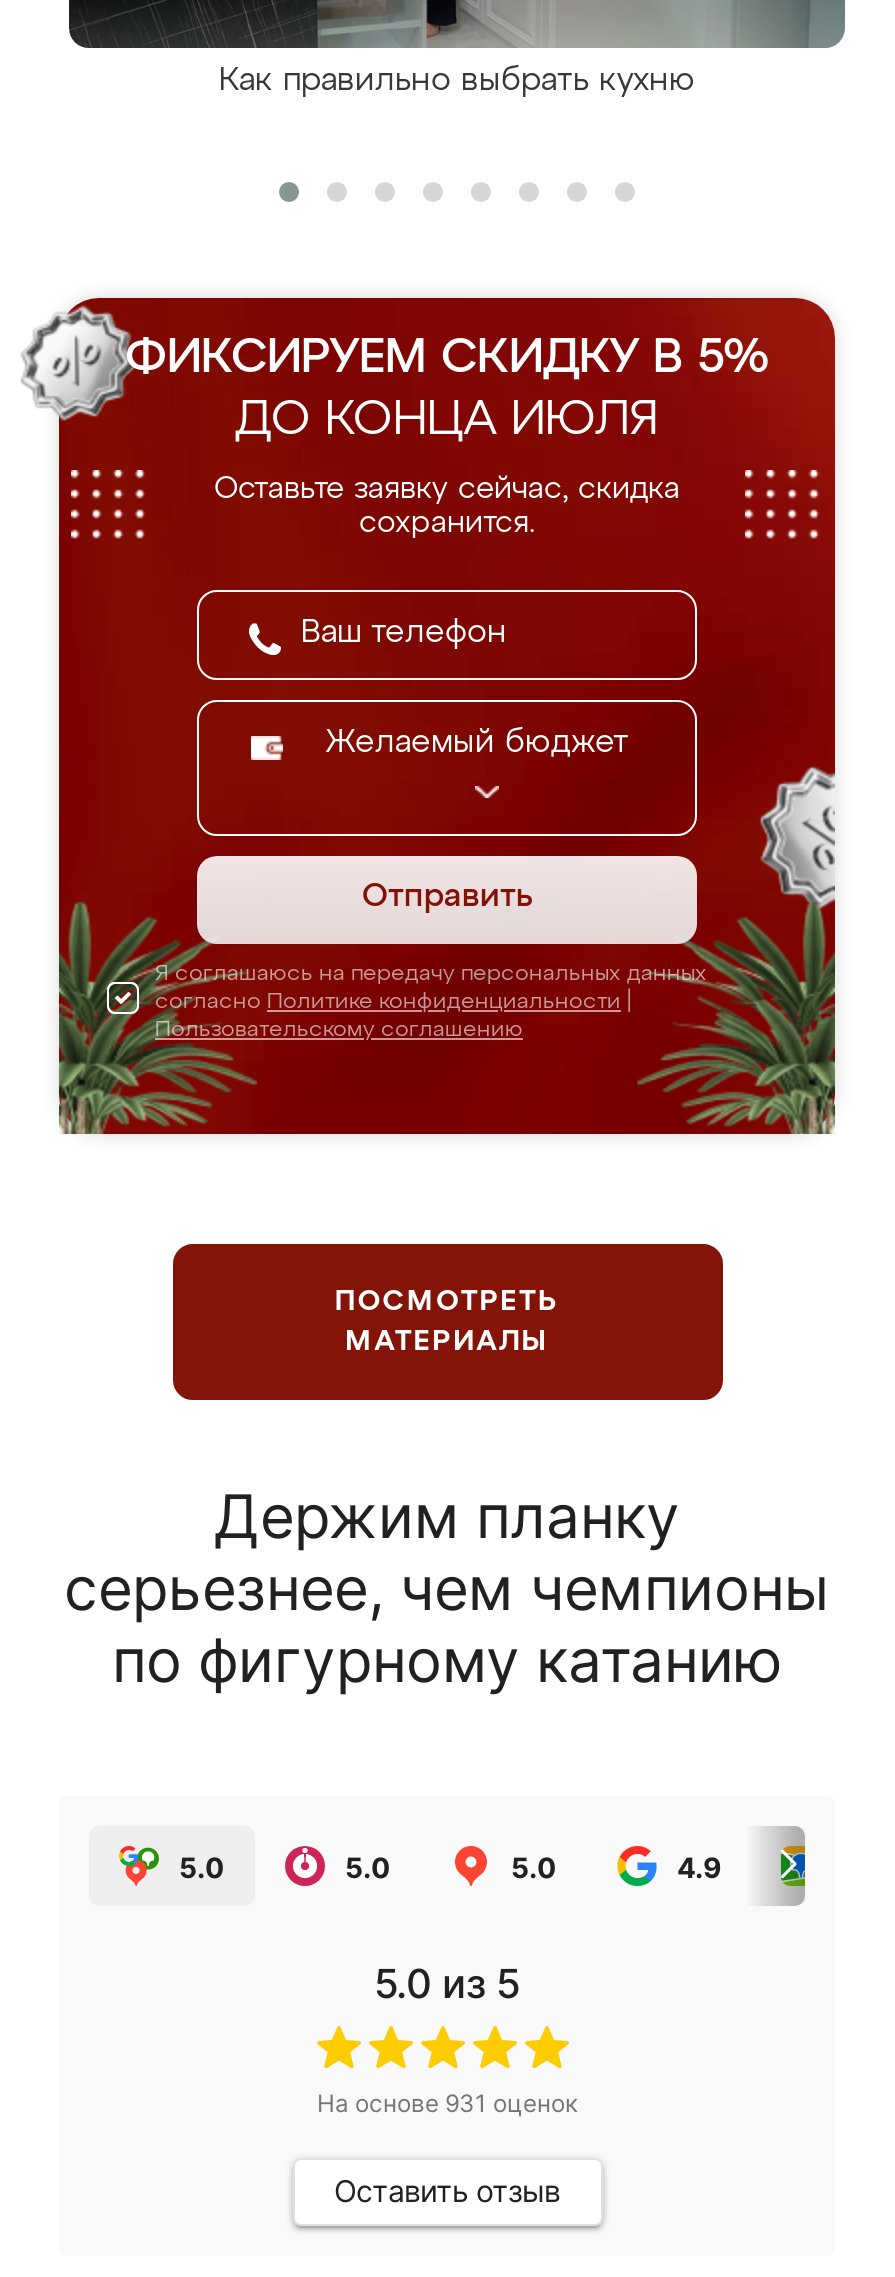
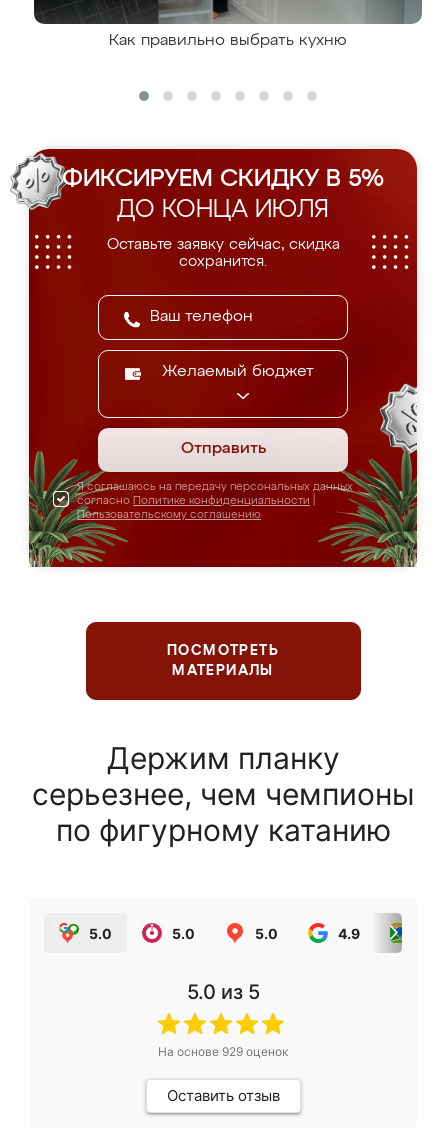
[317,2088,577,2118] На основе 931 оценок -> [158,1044,288,1059] На основе 929 оценок

